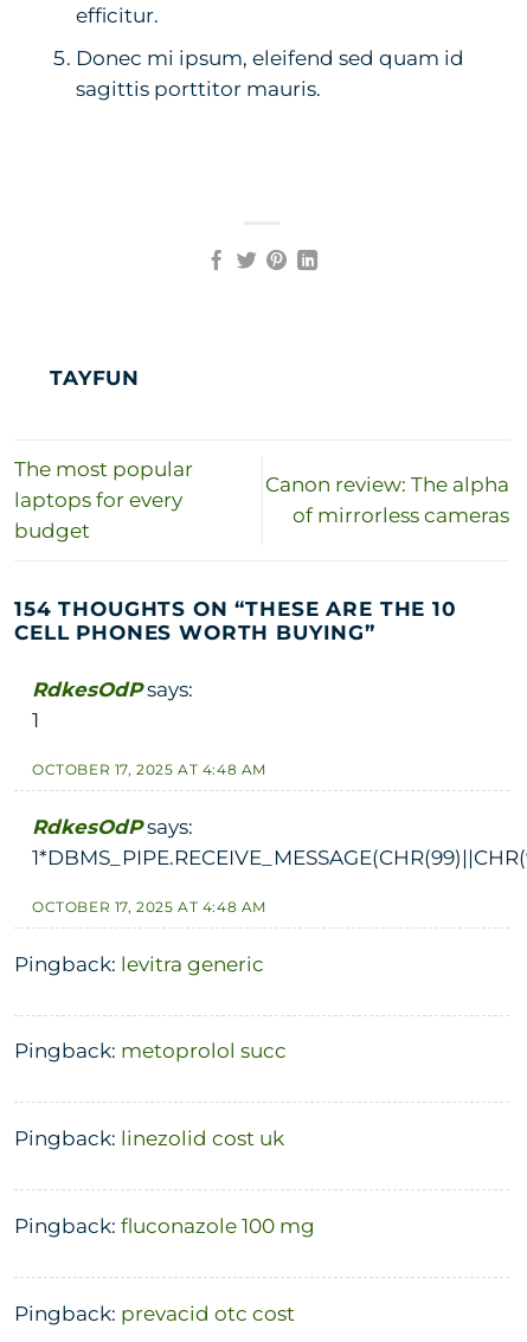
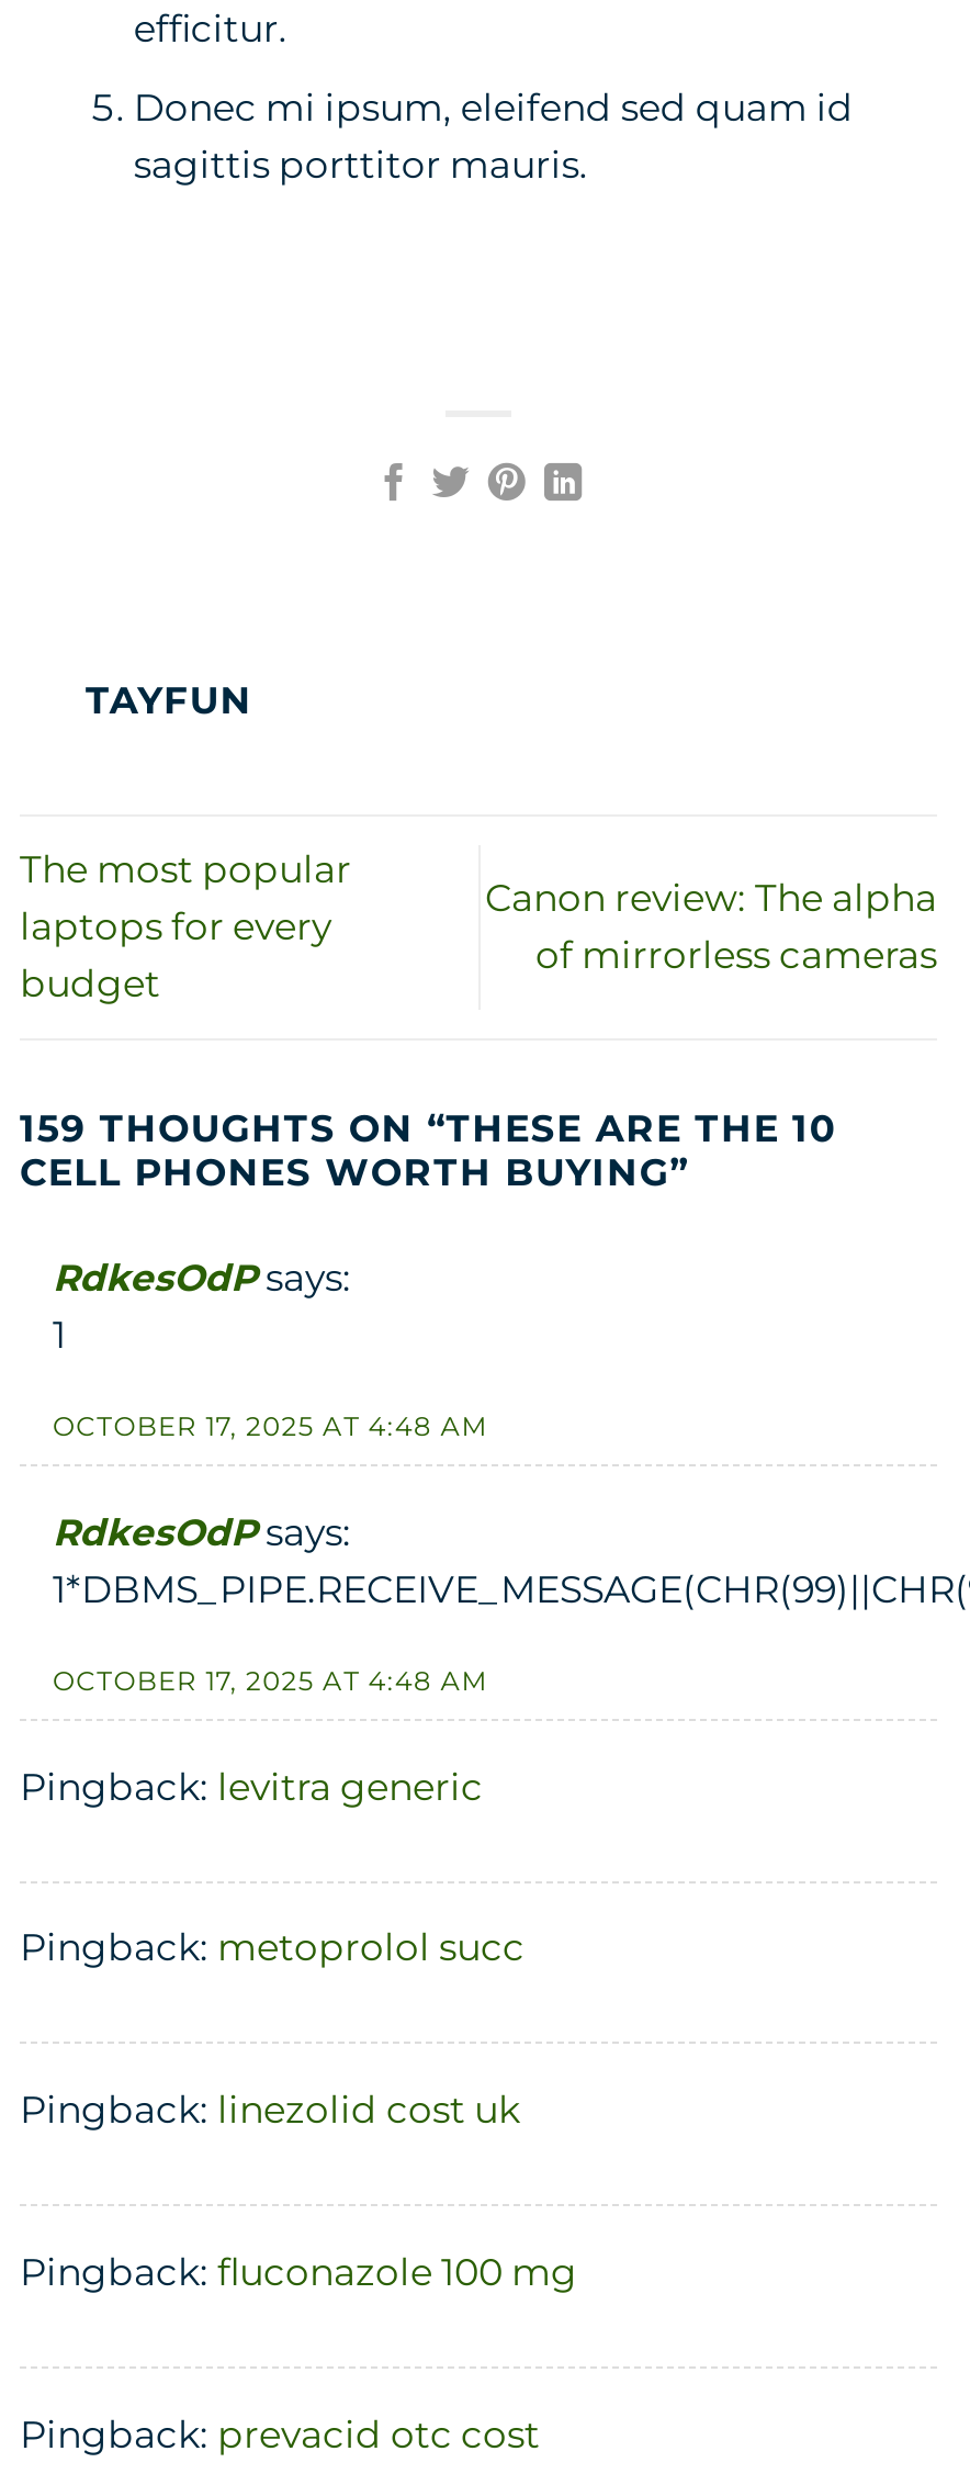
[14,597,457,621] 154 THOUGHTS ON “THESE ARE THE 10 -> [20,1106,838,1150] 159 THOUGHTS ON “THESE ARE THE 10

